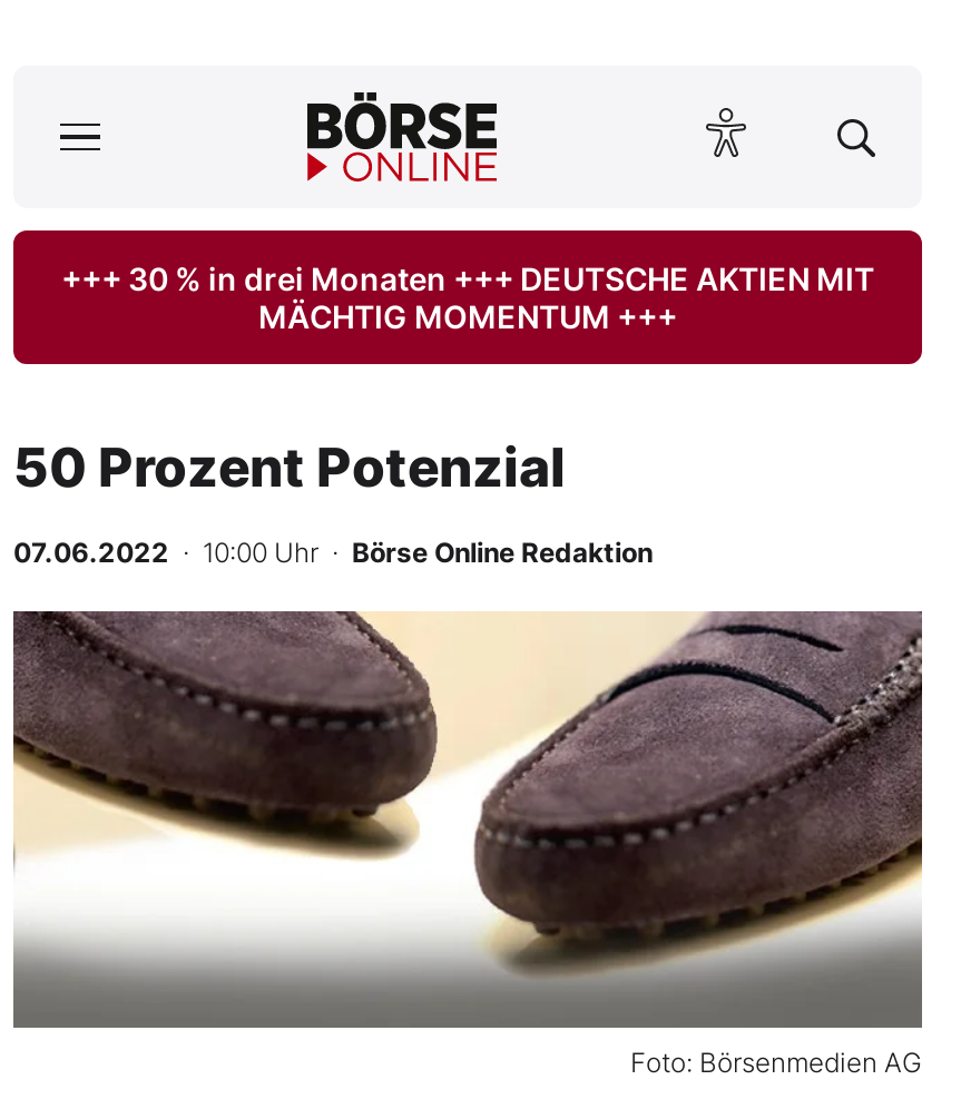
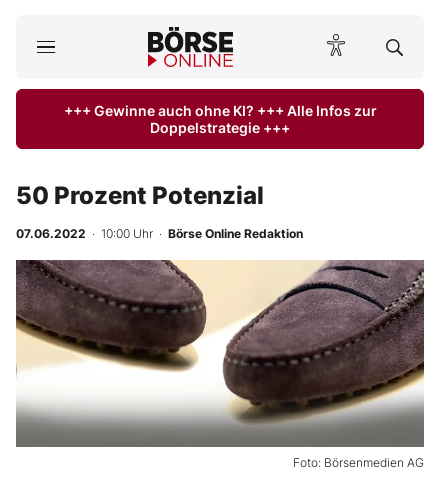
[61,259,874,335] +++ 30 % in drei Monaten +++ DEUTSCHE AKTIEN MIT | MÄCHTIG MOMENTUM +++ -> [63,102,376,136] +++ Gewinne auch ohne KI? +++ Alle Infos zur | Doppelstrategie +++

